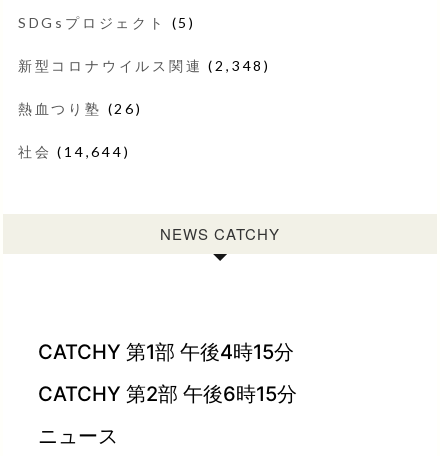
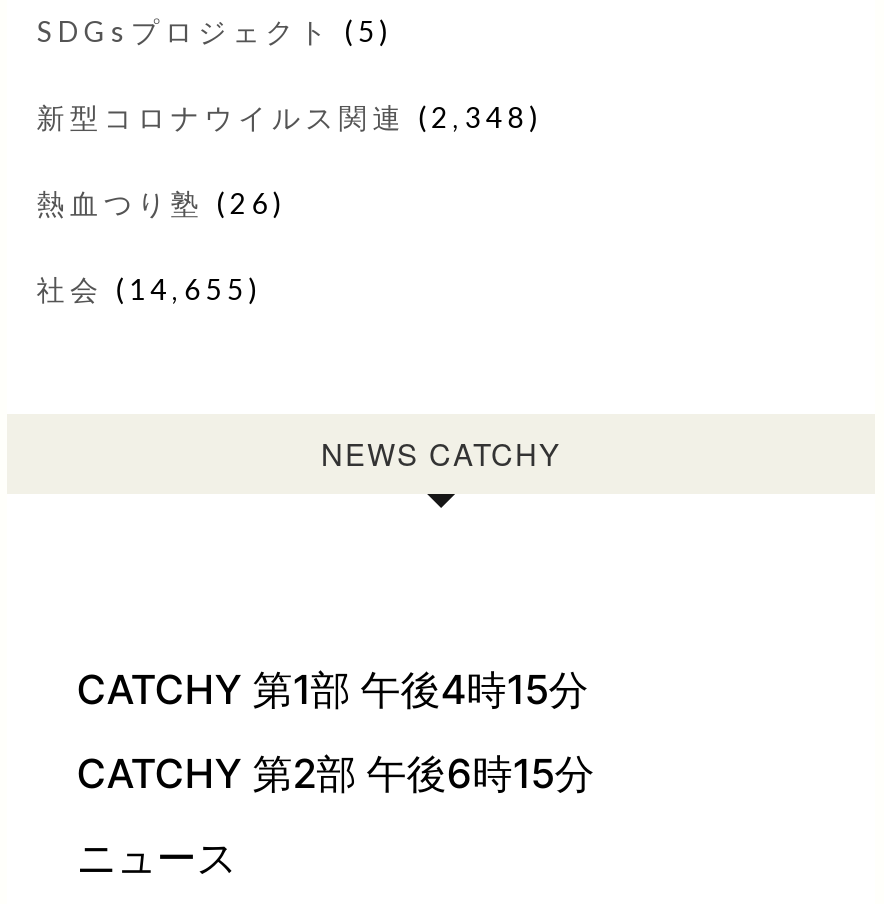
[18,143,130,160] 社会(14,644) -> [36,272,262,306] 社会(14,655)

